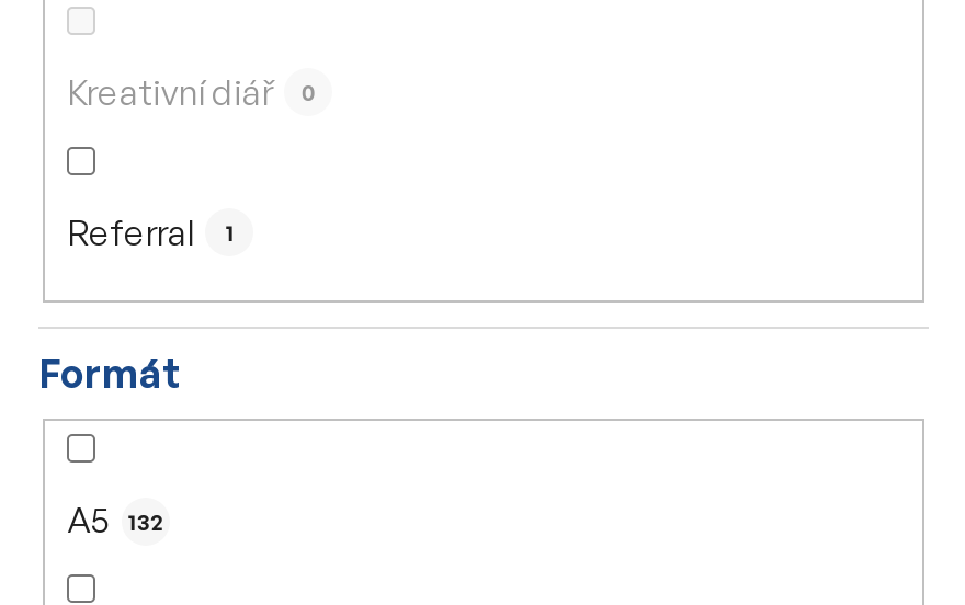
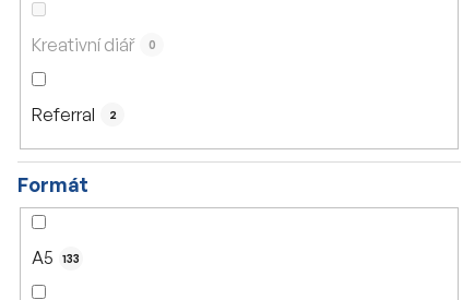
[67,210,234,253] Referral 1 -> [32,103,117,125] Referral 2
[67,498,165,542] A5 132 -> [32,247,80,269] A5 133

